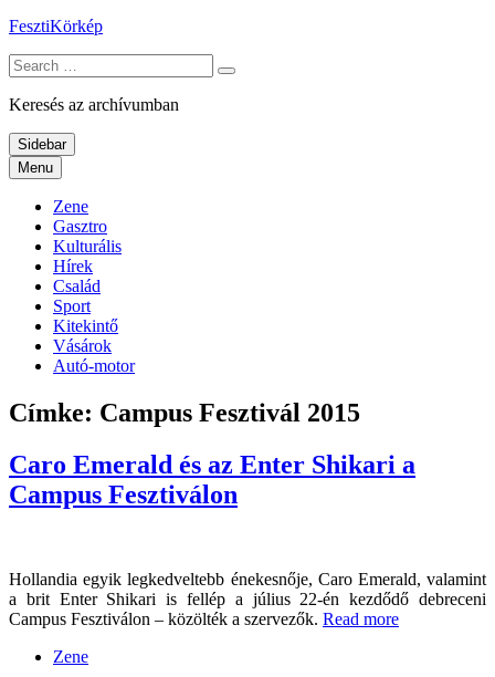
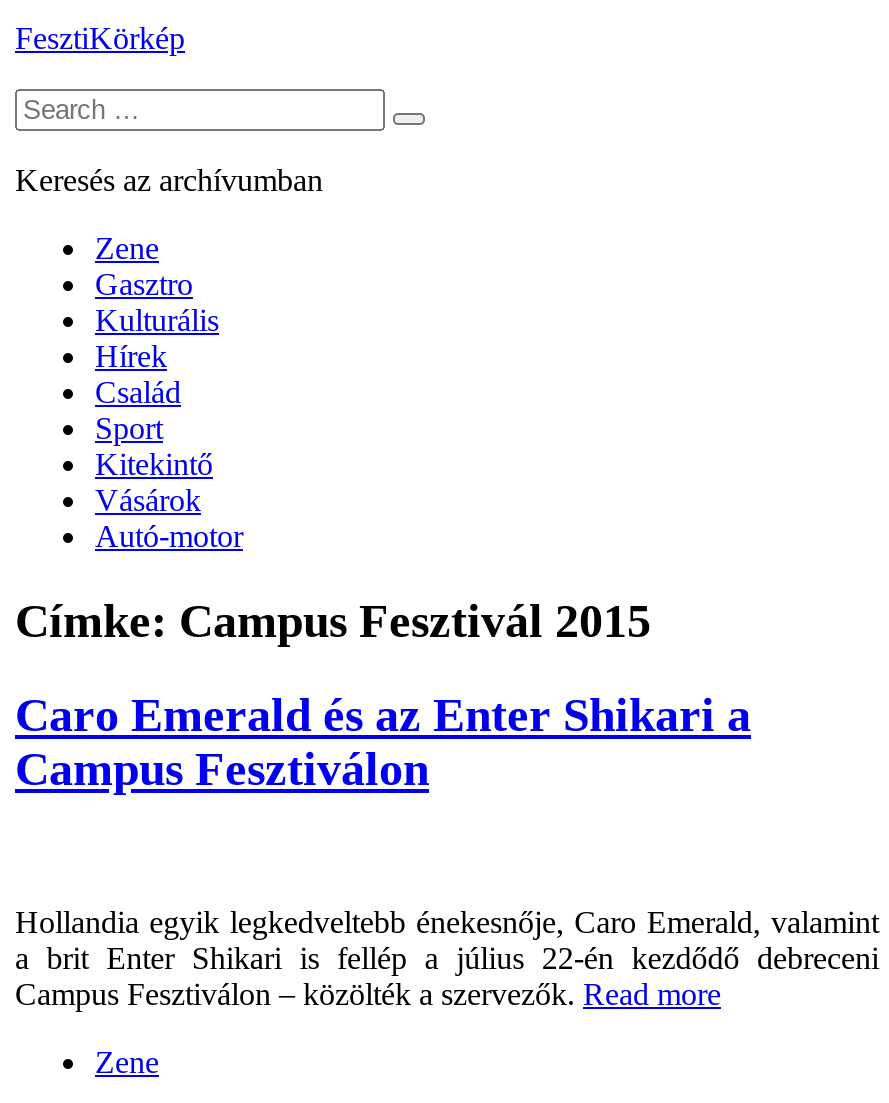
[18,136,66,176] Sidebar | Menu -> none

